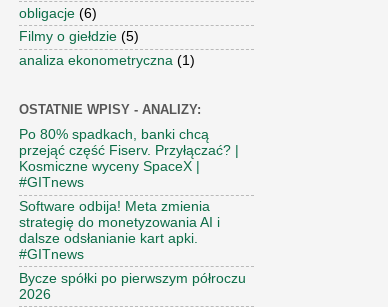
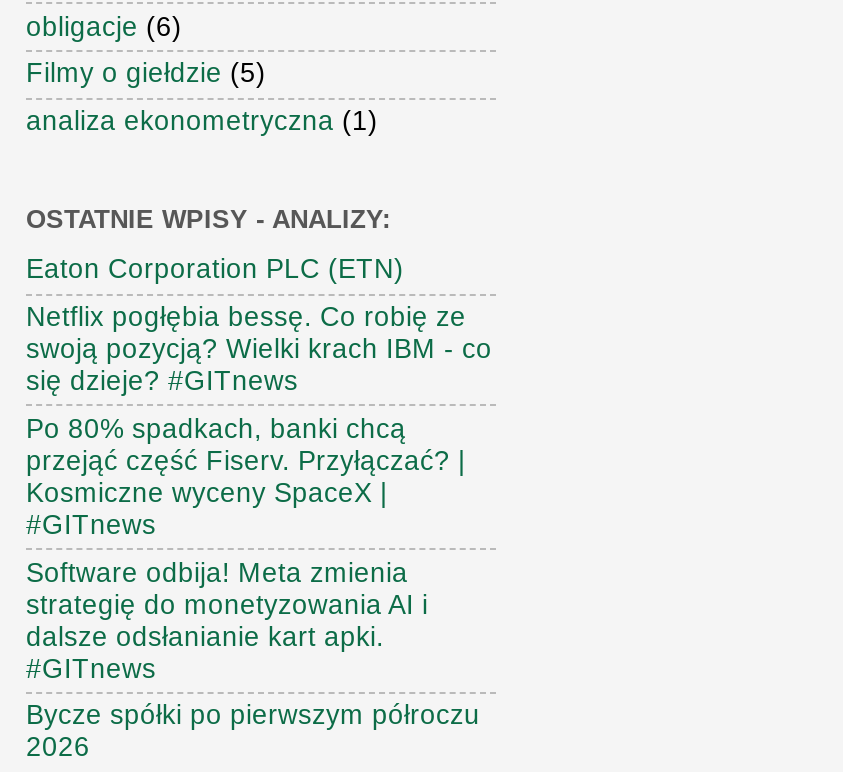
none -> [26,254,492,396] Eaton Corporation PLC (ETN) | Netflix pogłębia bessę. Co robię ze | swoją pozycją? Wielki krach IBM - co | się dzieje? #GITnews

